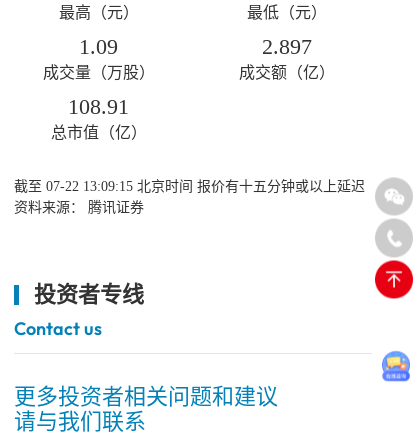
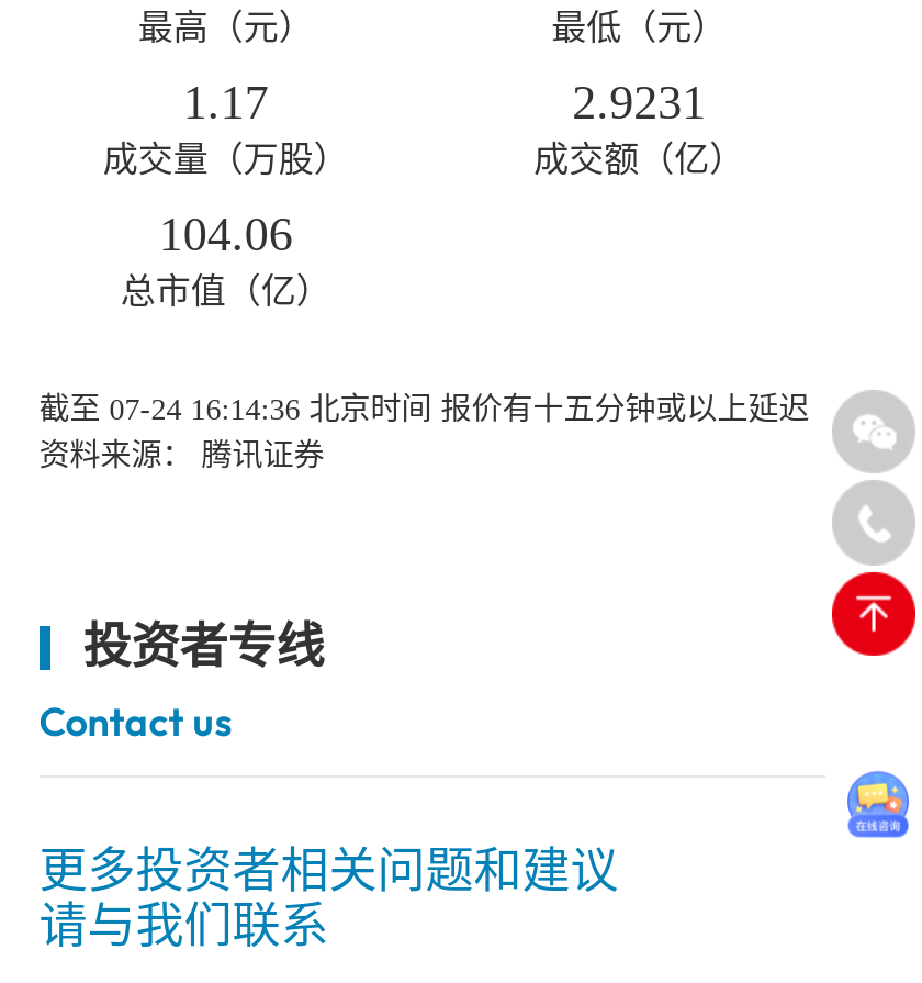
[79,34,118,59] 1.09 -> [183,75,269,130] 1.17
[262,34,312,59] 2.897 -> [572,75,706,130] 2.9231
[68,94,129,119] 108.91 -> [159,206,293,261] 104.06
[14,179,365,194] 截至07-22 13:09:15北京时间 报价有十五分钟或以上延迟 -> [39,393,810,426] 截至07-24 16:14:36北京时间 报价有十五分钟或以上延迟

